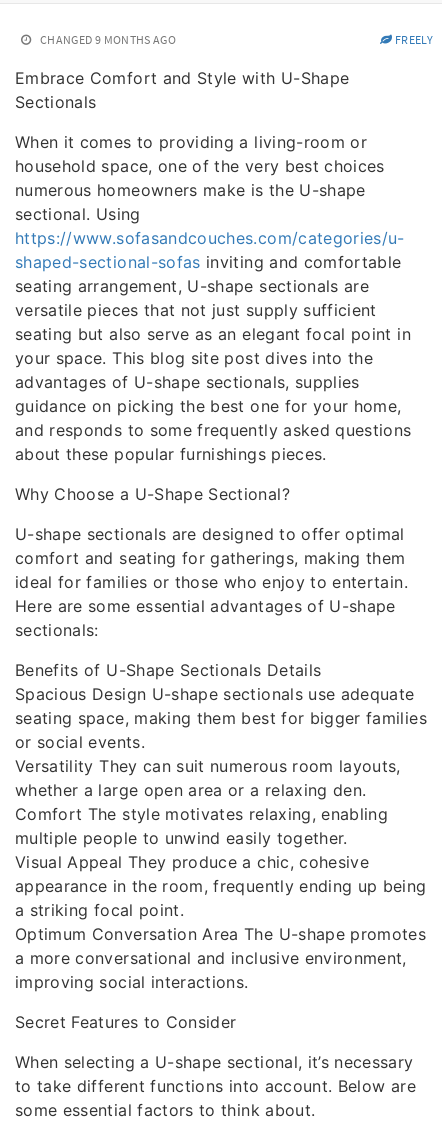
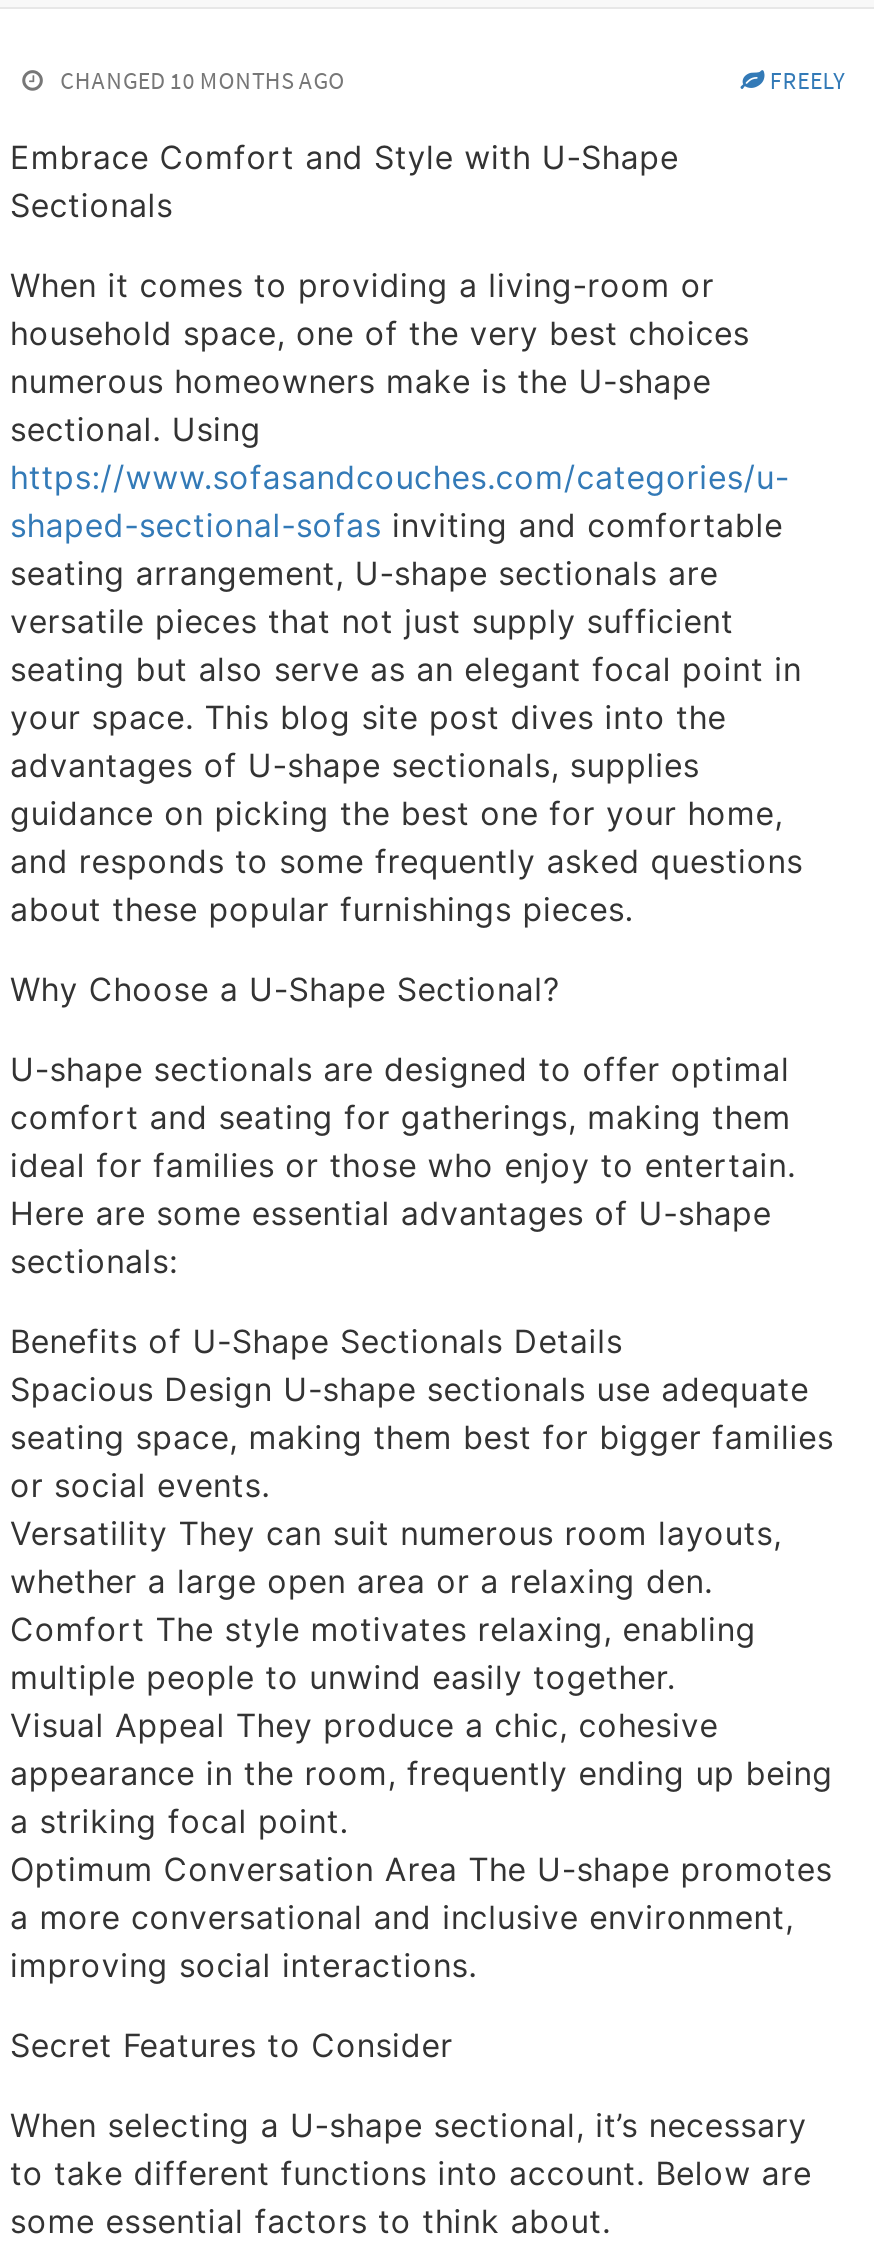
[40,32,176,47] CHANGED 9 MONTHS AGO -> [60,65,345,95] CHANGED 10 MONTHS AGO

